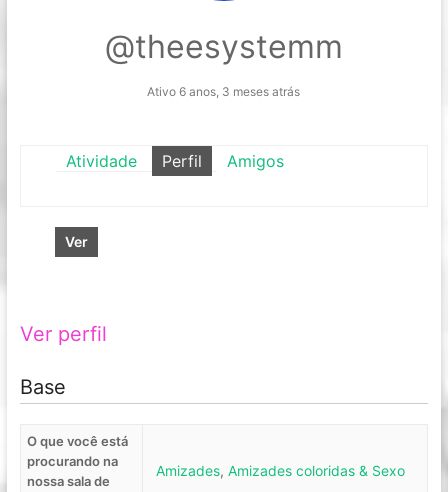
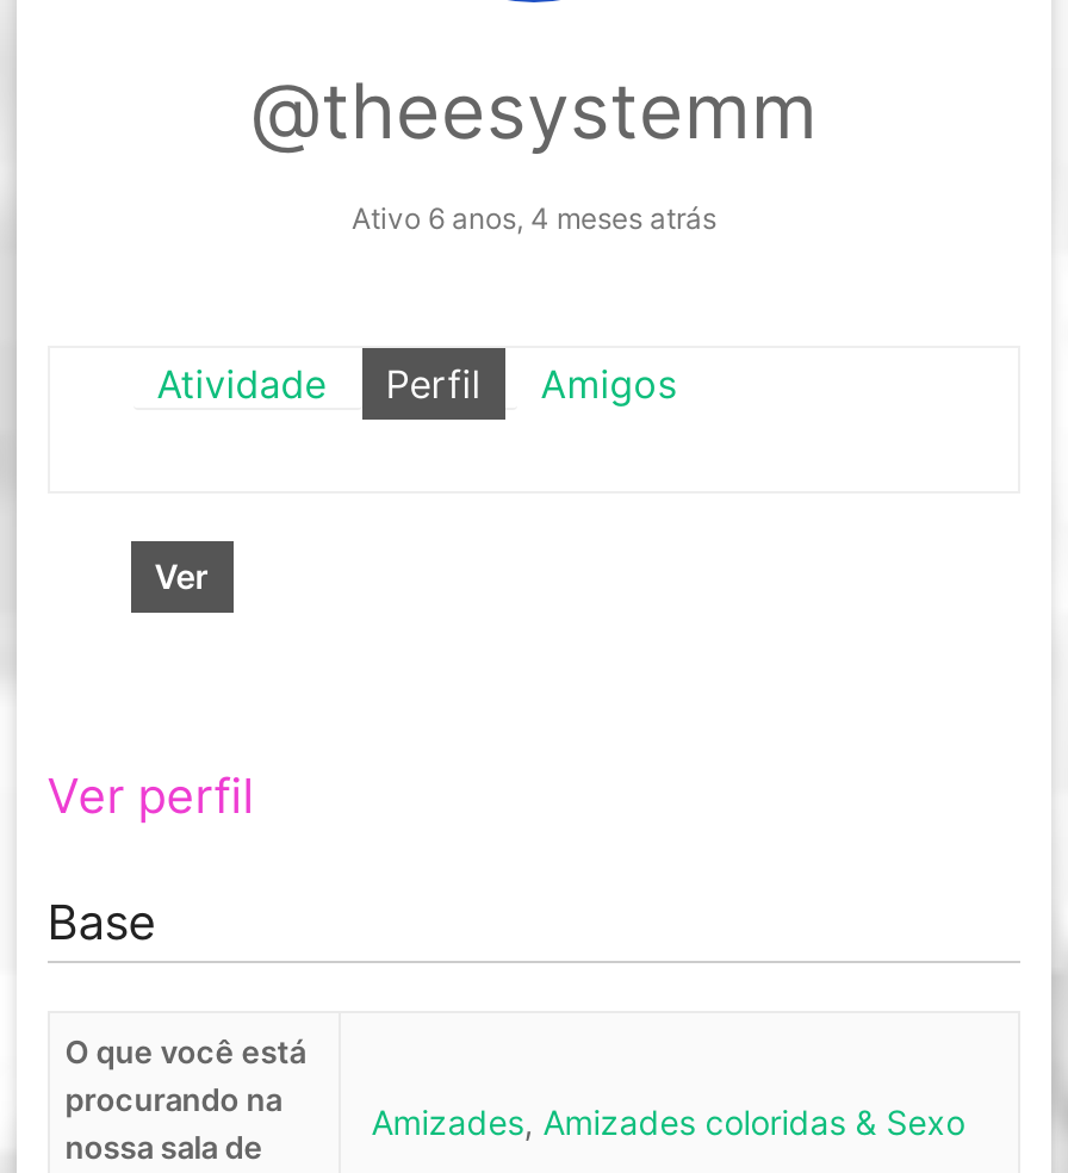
[147,84,300,99] Ativo 6 anos, 3 meses atrás -> [352,201,716,237] Ativo 6 anos, 4 meses atrás

